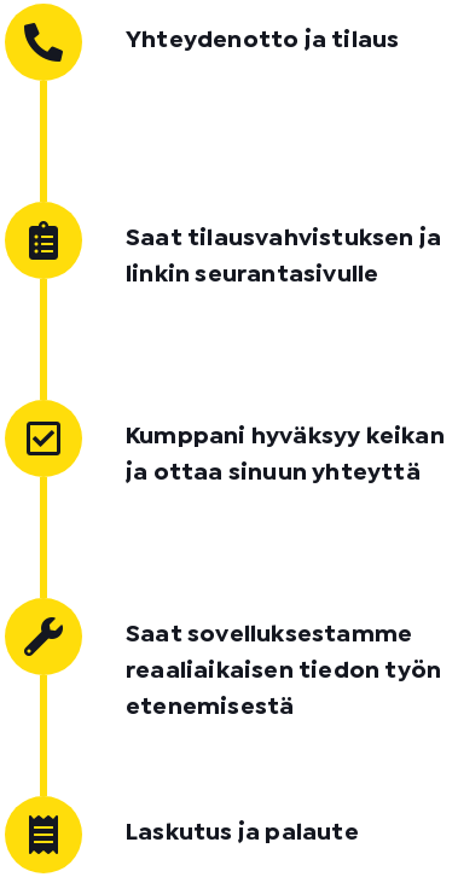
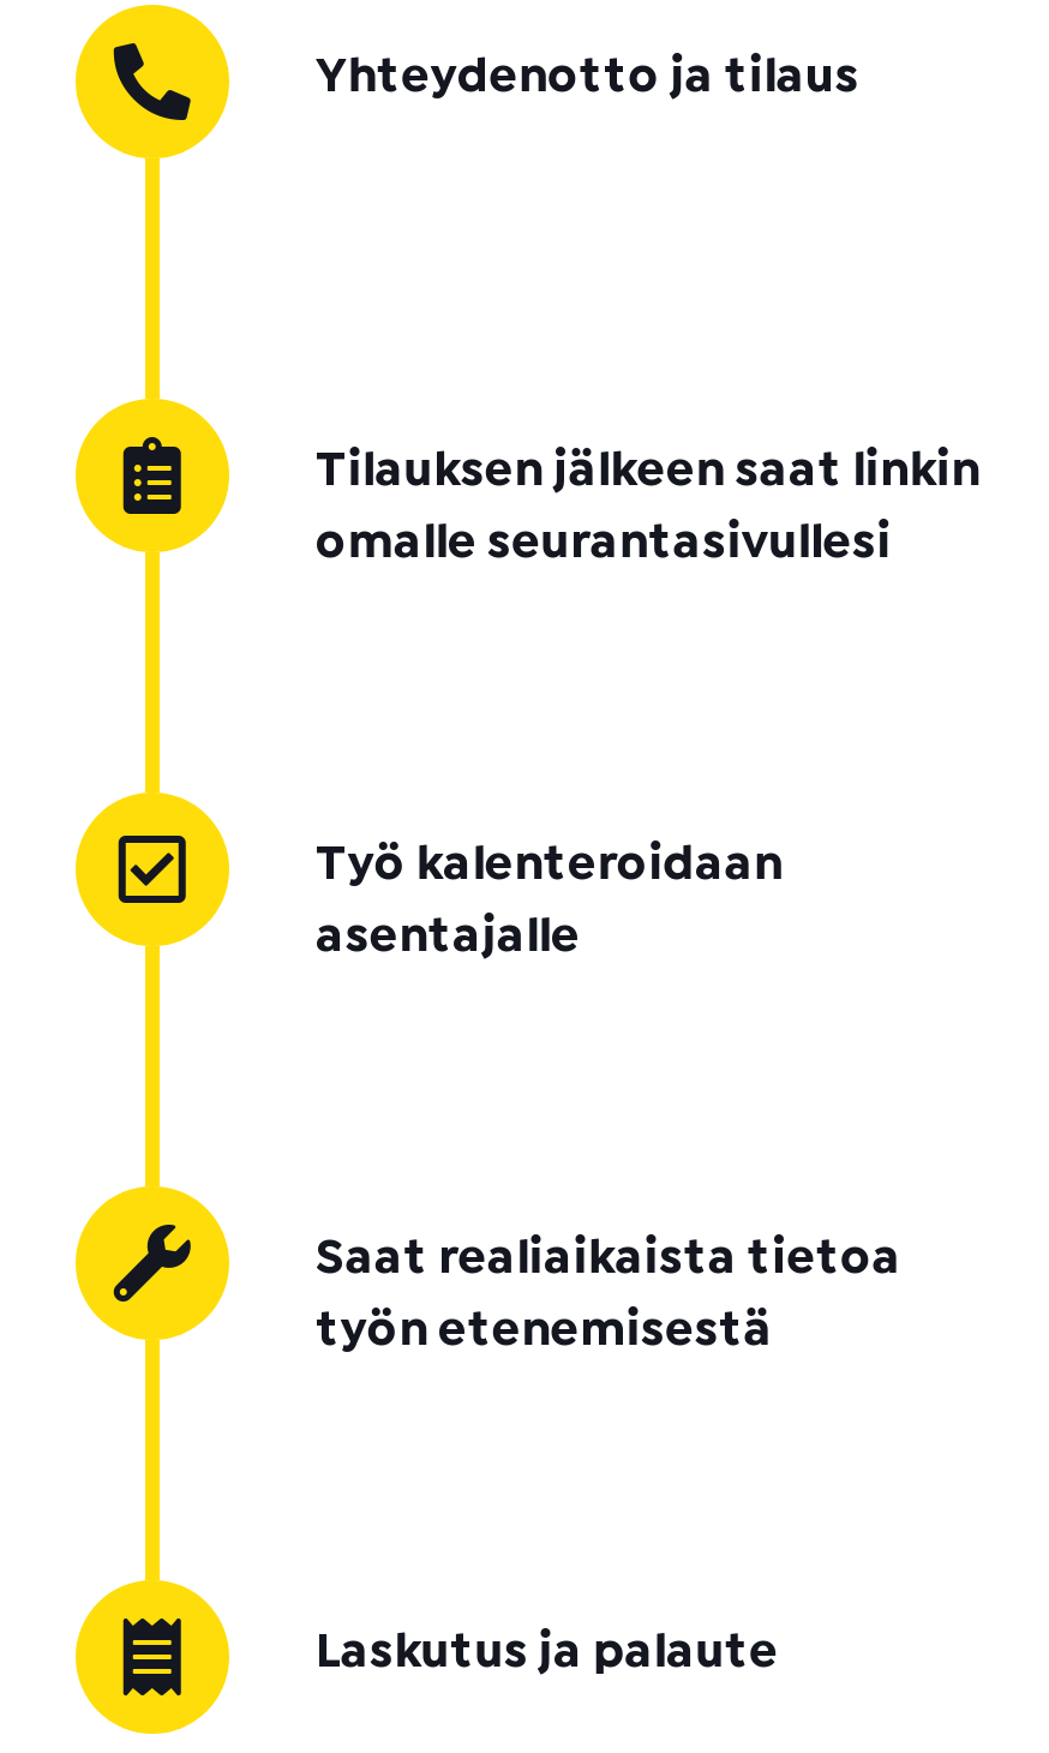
[126,228,441,285] Saat tilausvahvistuksen ja | linkin seurantasivulle -> [316,451,980,564] Tilauksen jälkeen saat linkin | omalle seurantasivullesi
[126,426,444,483] Kumppani hyväksyy keikan | ja ottaa sinuun yhteyttä -> [316,845,783,957] Työ kalenteroidaan | asentajalle
[126,624,441,717] Saat sovelluksestamme | reaaliaikaisen tiedon työn | etenemisestä -> [316,1238,901,1351] Saat realiaikaista tietoa | työn etenemisestä

